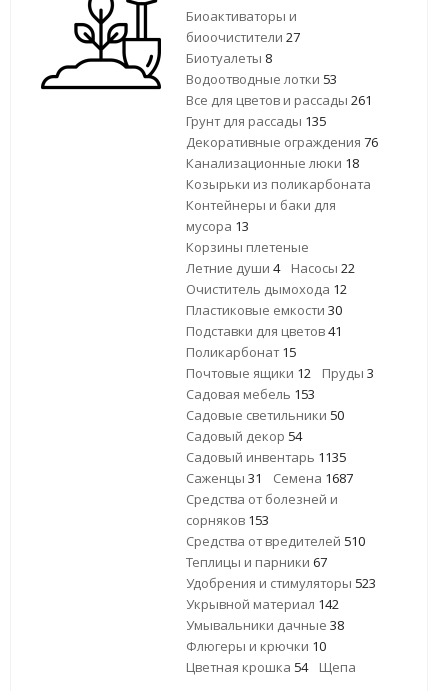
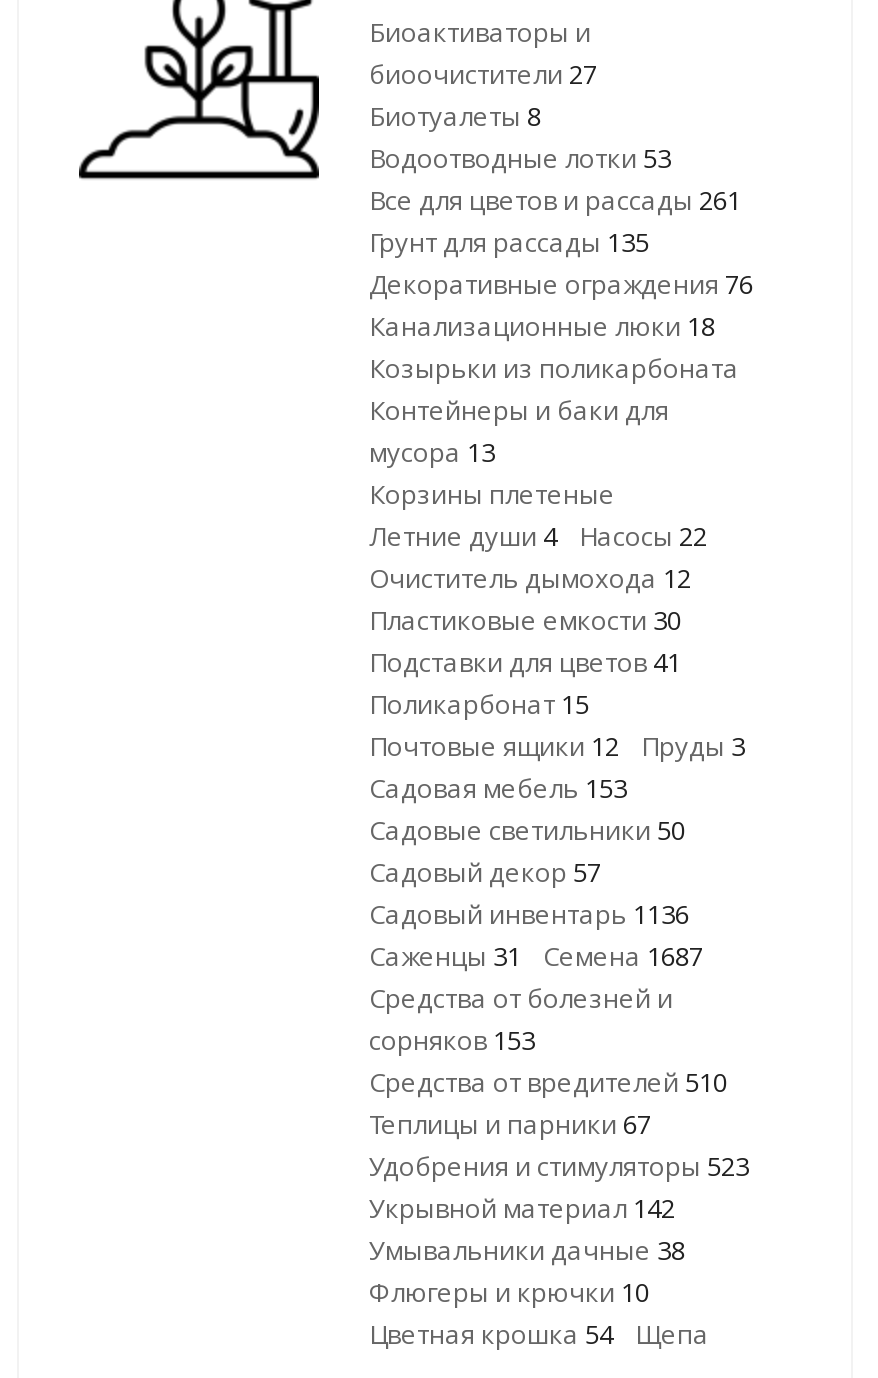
[186,427,302,445] Садовый декор 54 -> [369,854,601,890] Садовый декор 57
[186,448,346,466] Садовый инвентарь 1135 -> [369,896,689,932] Садовый инвентарь 1136

